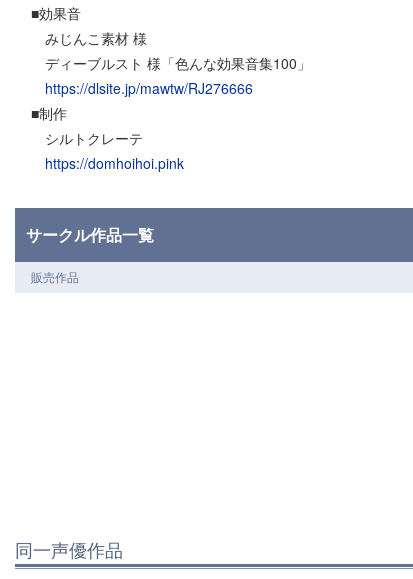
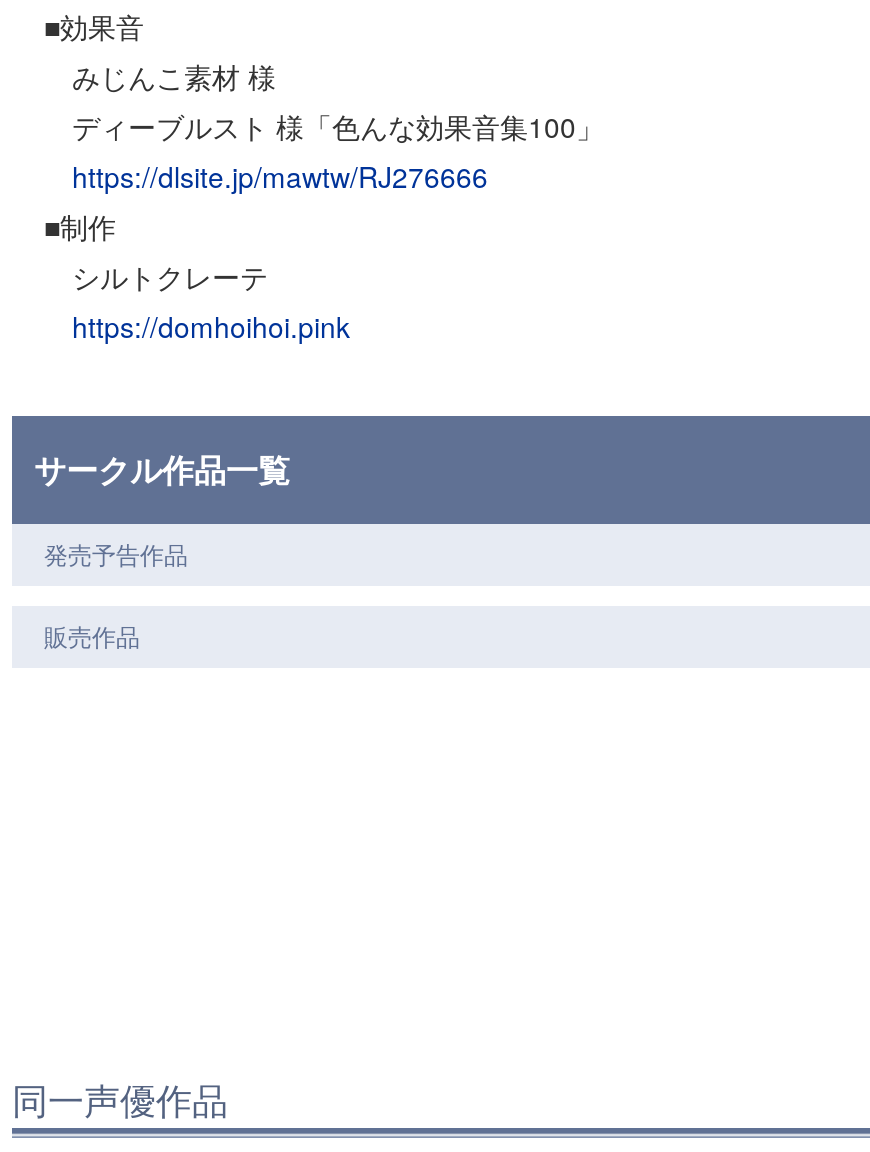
none -> [44,536,188,570] 発売予告作品
moved [31,268,79,285] -> [44,618,140,652]: 販売作品

